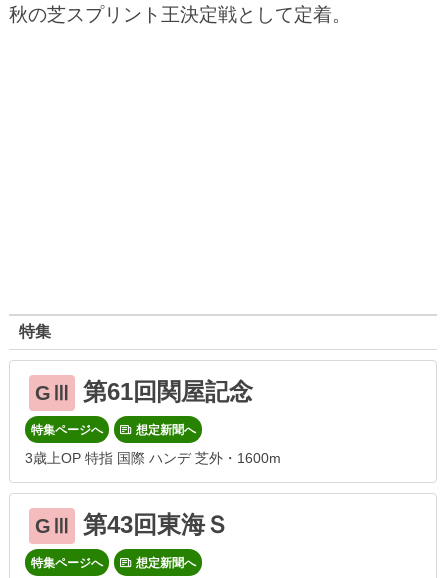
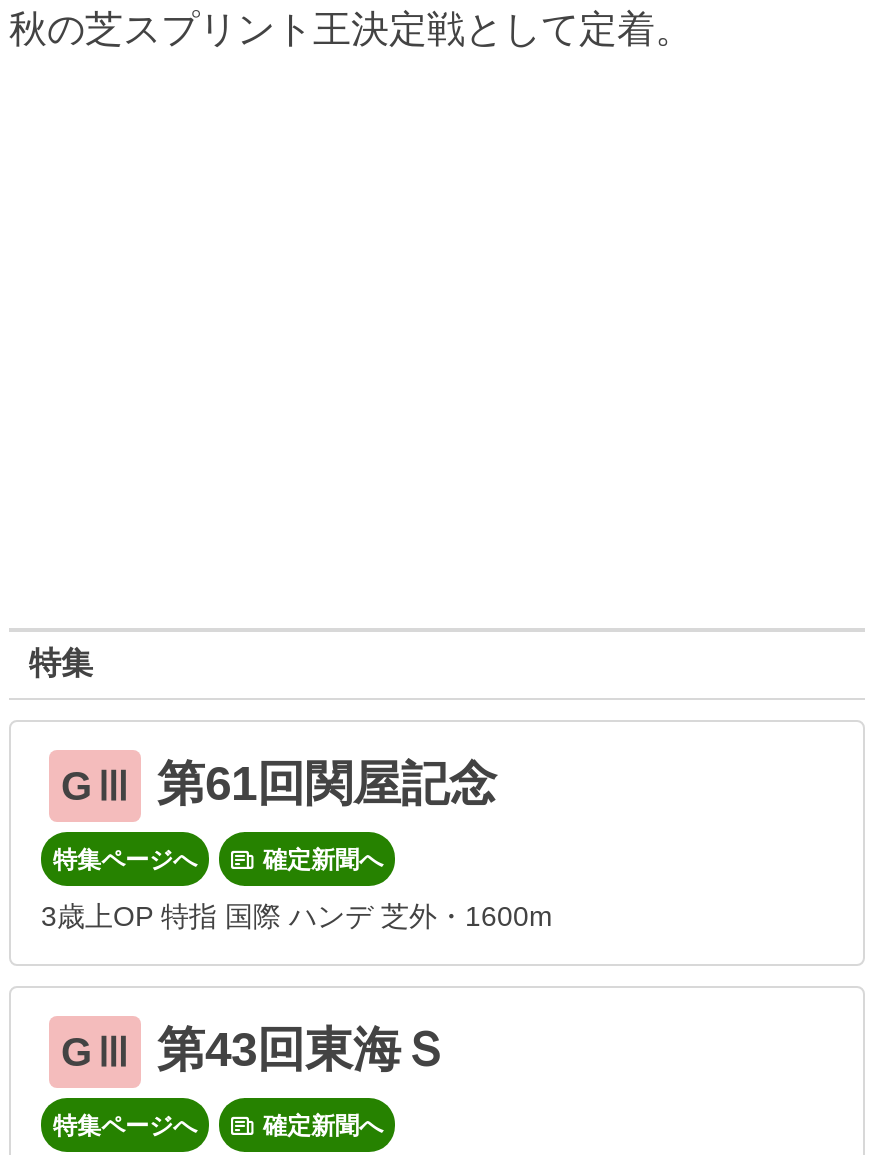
[136,422,196,436] 想定新聞へ -> [263,845,383,873] 確定新聞へ
[136,555,196,569] 想定新聞へ -> [263,1111,383,1139] 確定新聞へ

